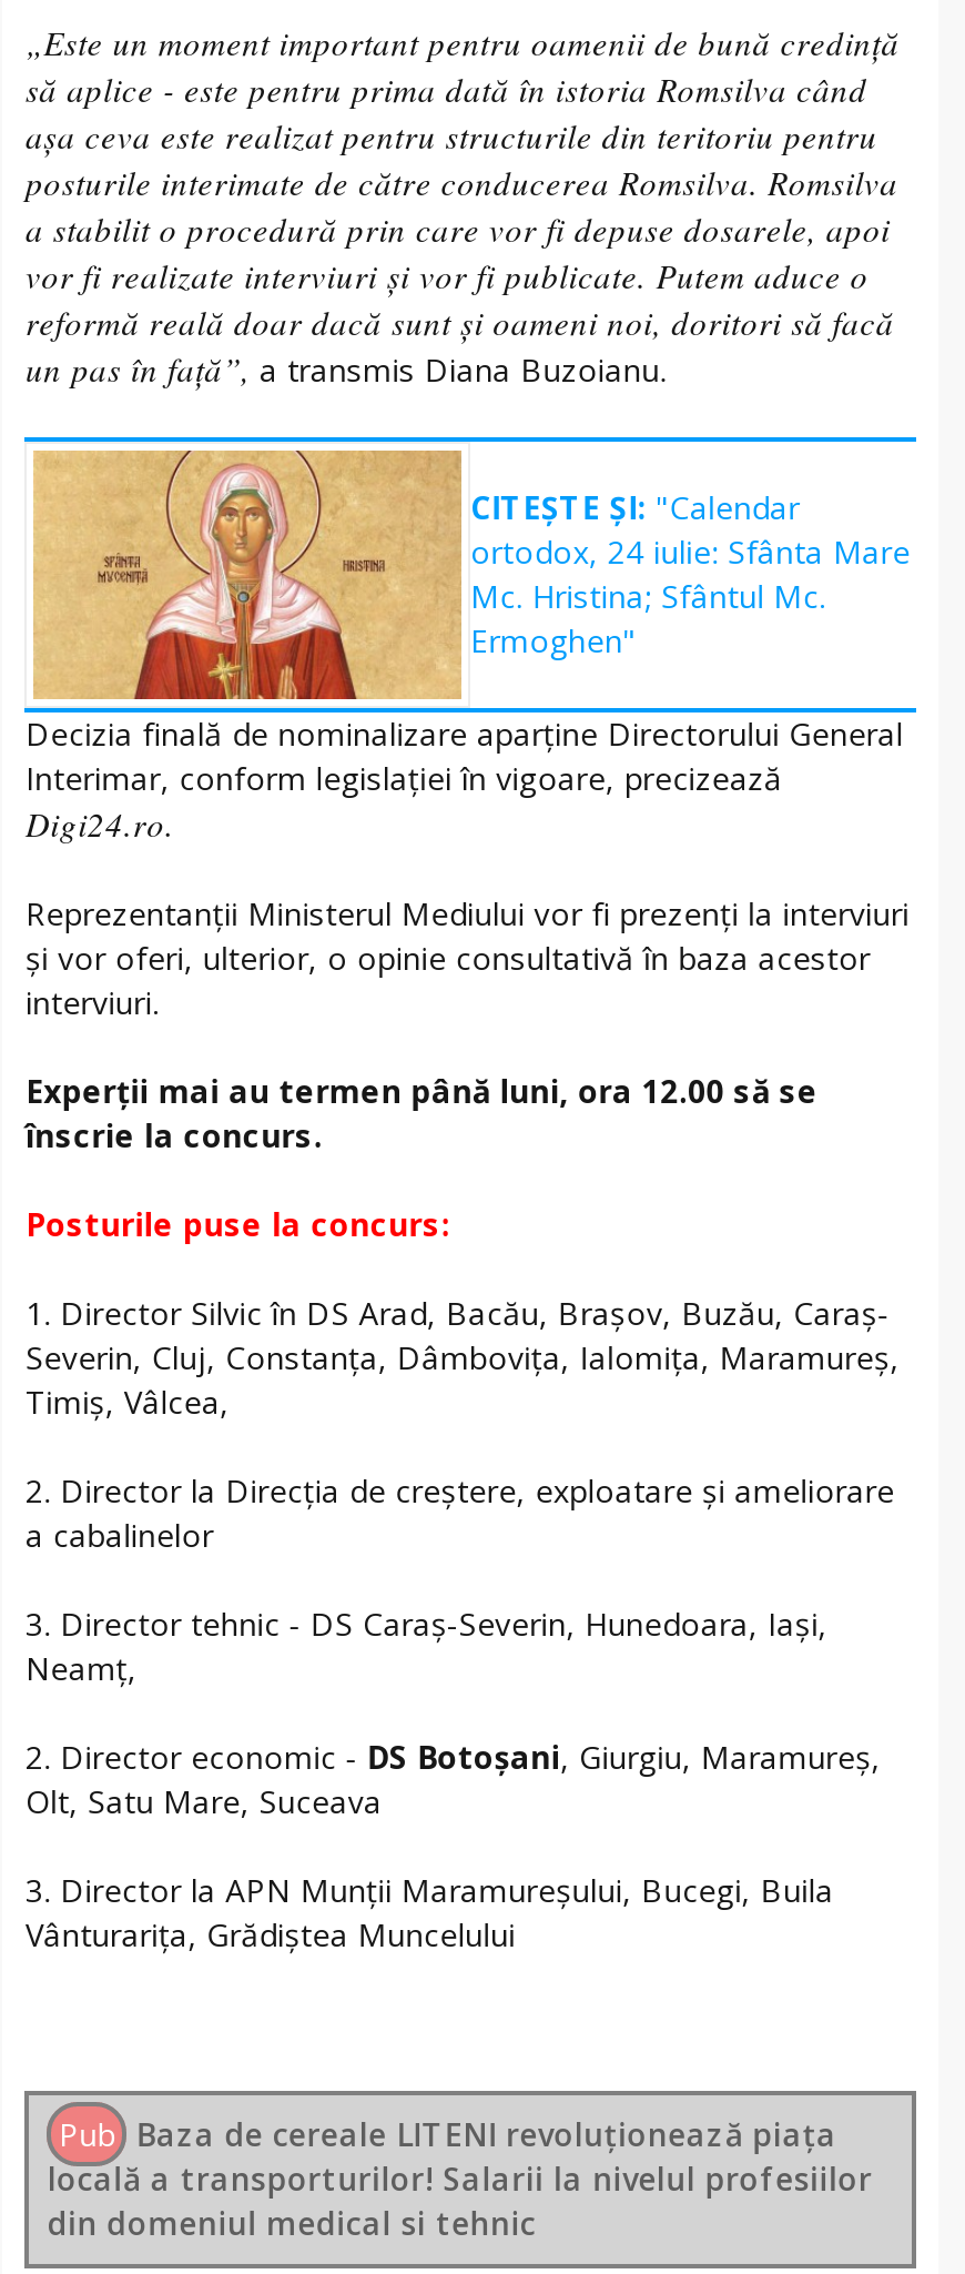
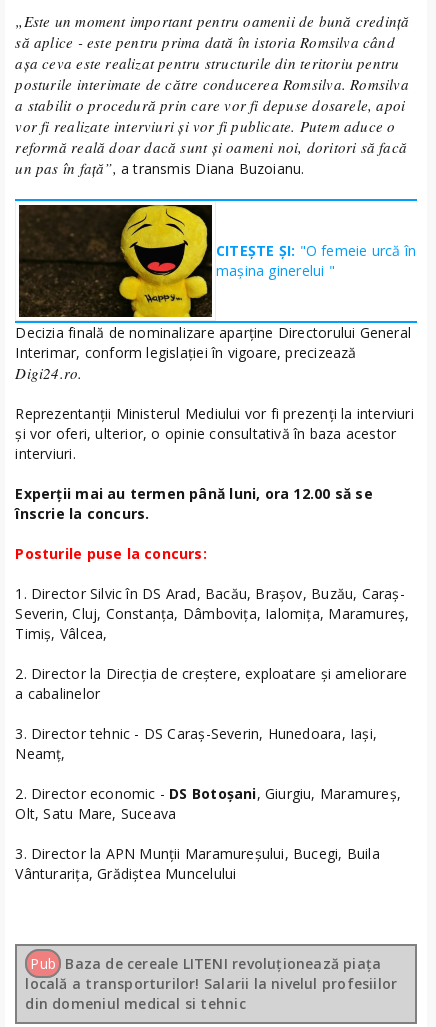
[31,448,910,701] [image] | CITEȘTE ȘI: "Calendar | ortodox, 24 iulie: Sfânta Mare | Mc. Hristina; Sfântul Mc. | Ermoghen" -> [18,204,416,318] [image] | CITEȘTE ȘI: "O femeie urcă în | mașina ginerelui "

